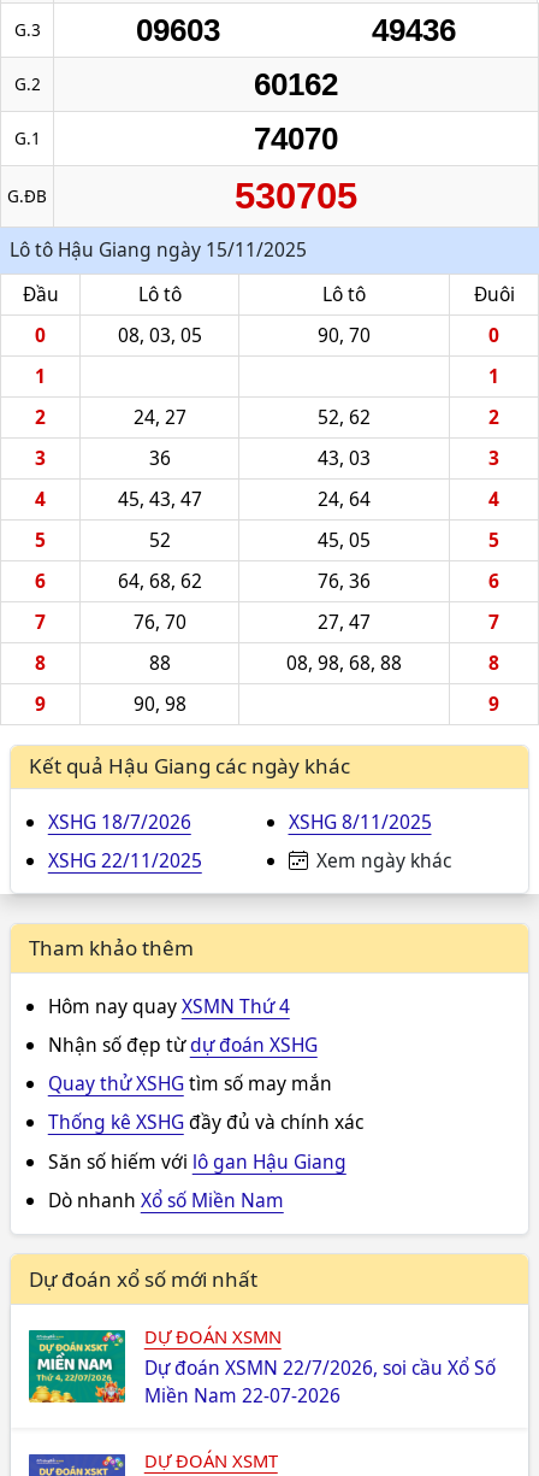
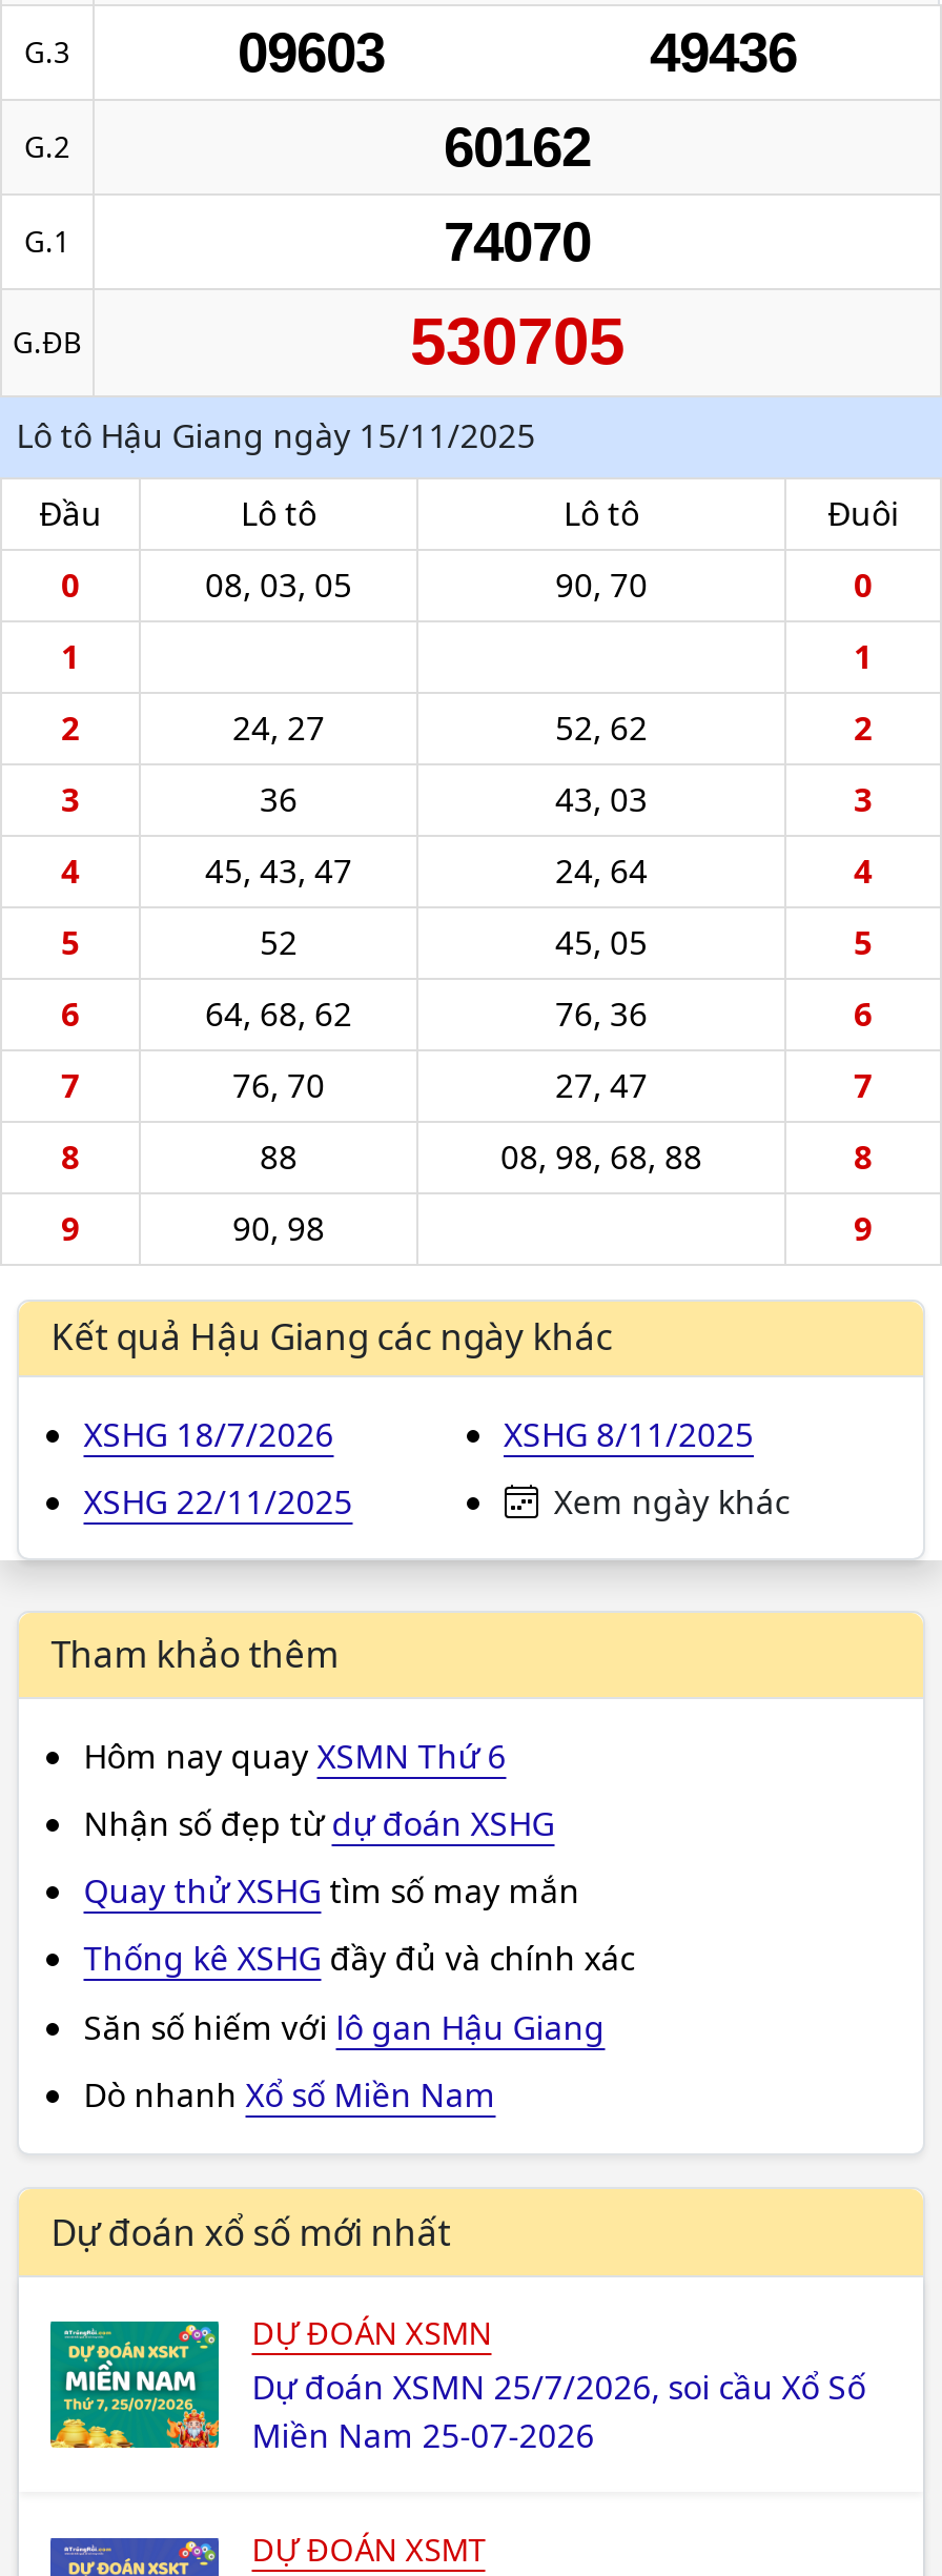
[48,992,290,1019] Hôm nay quay XSMN Thứ 4 -> [84,1732,506,1778] Hôm nay quay XSMN Thứ 6
[144,1354,495,1381] Dự đoán XSMN 22/7/2026, soi cầu Xổ Số -> [252,2363,866,2410] Dự đoán XSMN 25/7/2026, soi cầu Xổ Số
[144,1382,340,1408] Miền Nam 22-07-2026 -> [252,2412,595,2458] Miền Nam 25-07-2026

